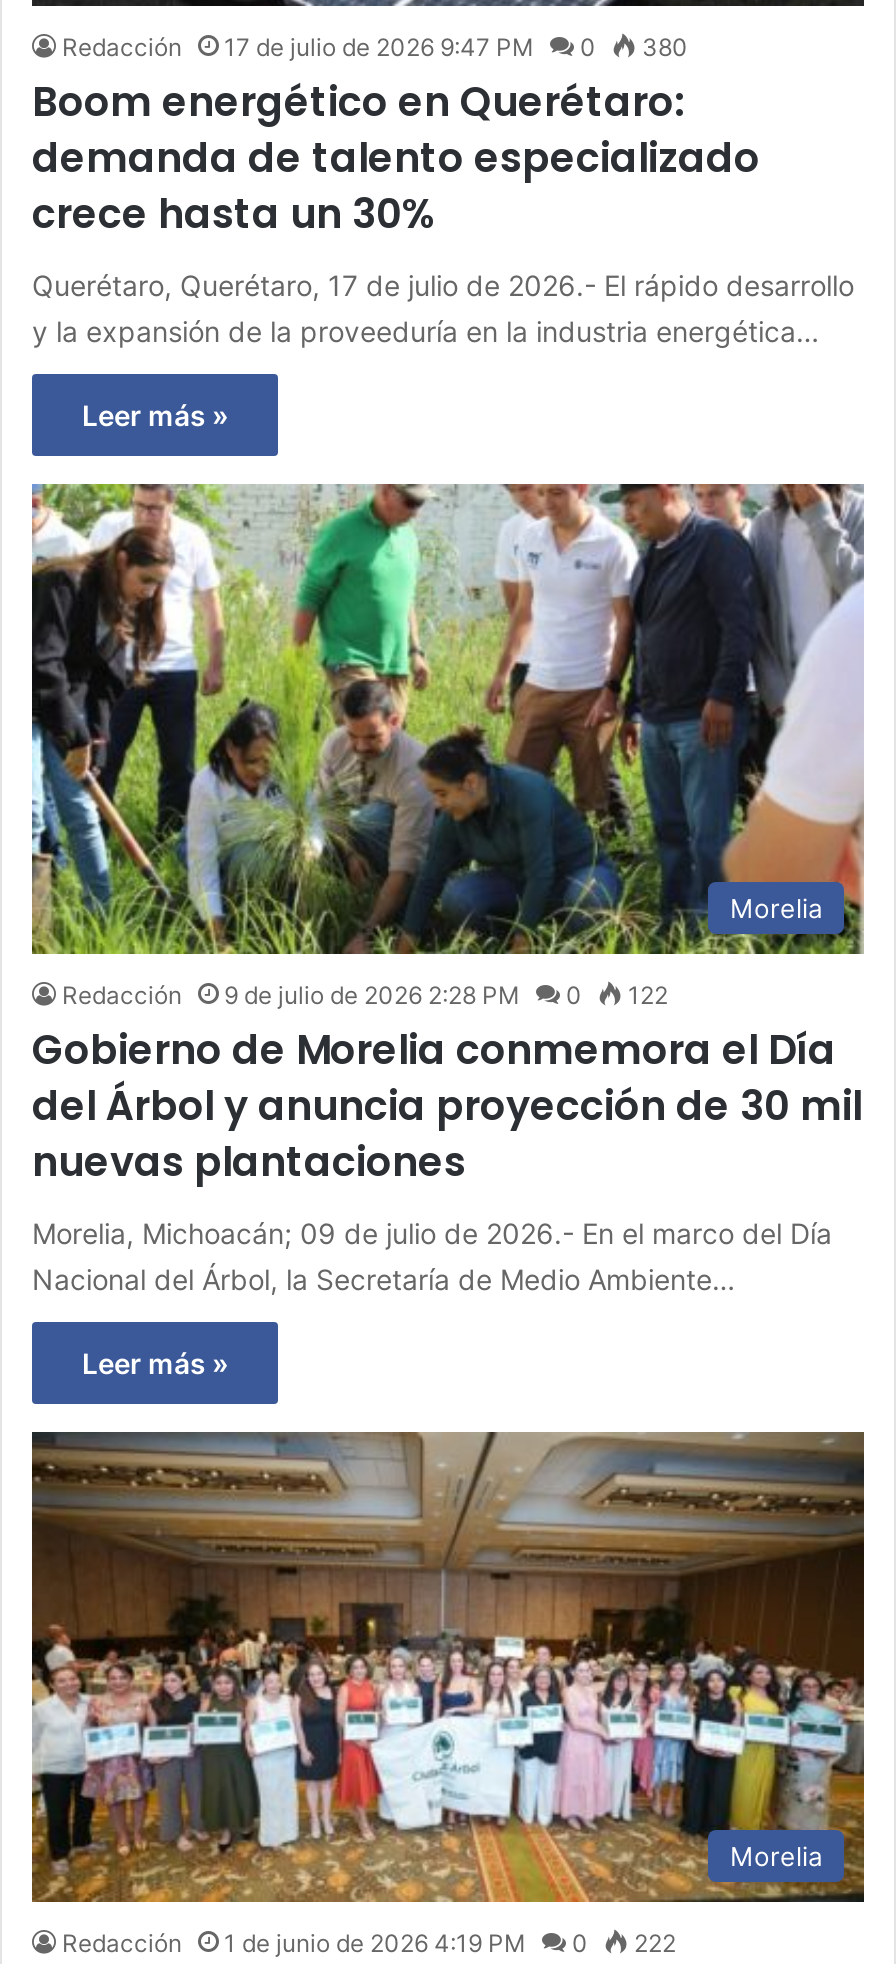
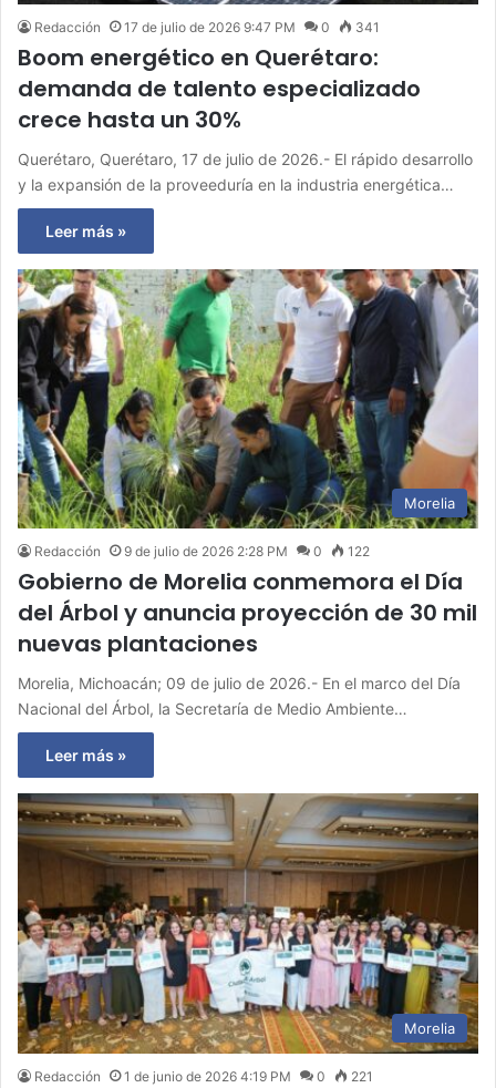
[62,33,688,63] Redacción 17 de julio de 2026 9:47 PM 0 380 -> [34,18,380,35] Redacción 17 de julio de 2026 9:47 PM 0 341
[62,1928,676,1958] Redacción 1 de junio de 2026 4:19 PM 0 222 -> [34,1068,373,1084] Redacción 1 de junio de 2026 4:19 PM 0 221

